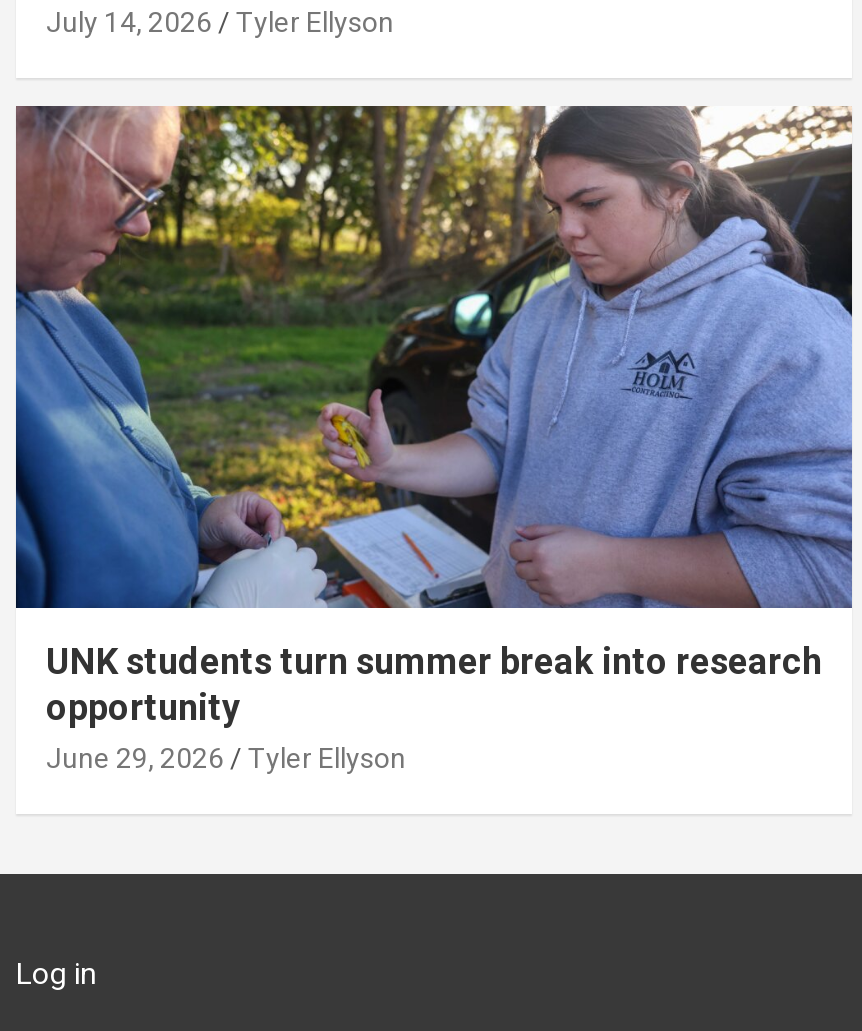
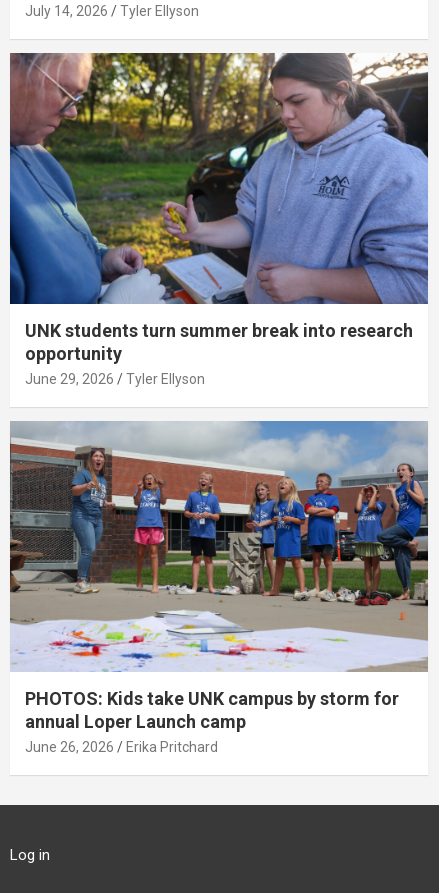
none -> [9,420,429,755] [image] | PHOTOS: Kids take UNK campus by storm for | annual Loper Launch camp | June 26, 2026 | Erika Pritchard

